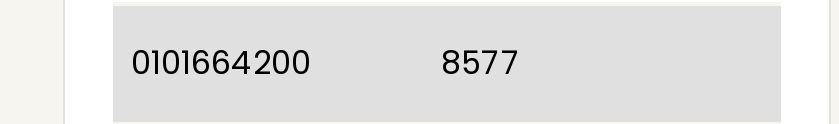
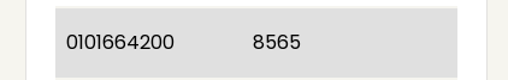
[441,40,521,86] 8577 -> [253,29,301,56] 8565

